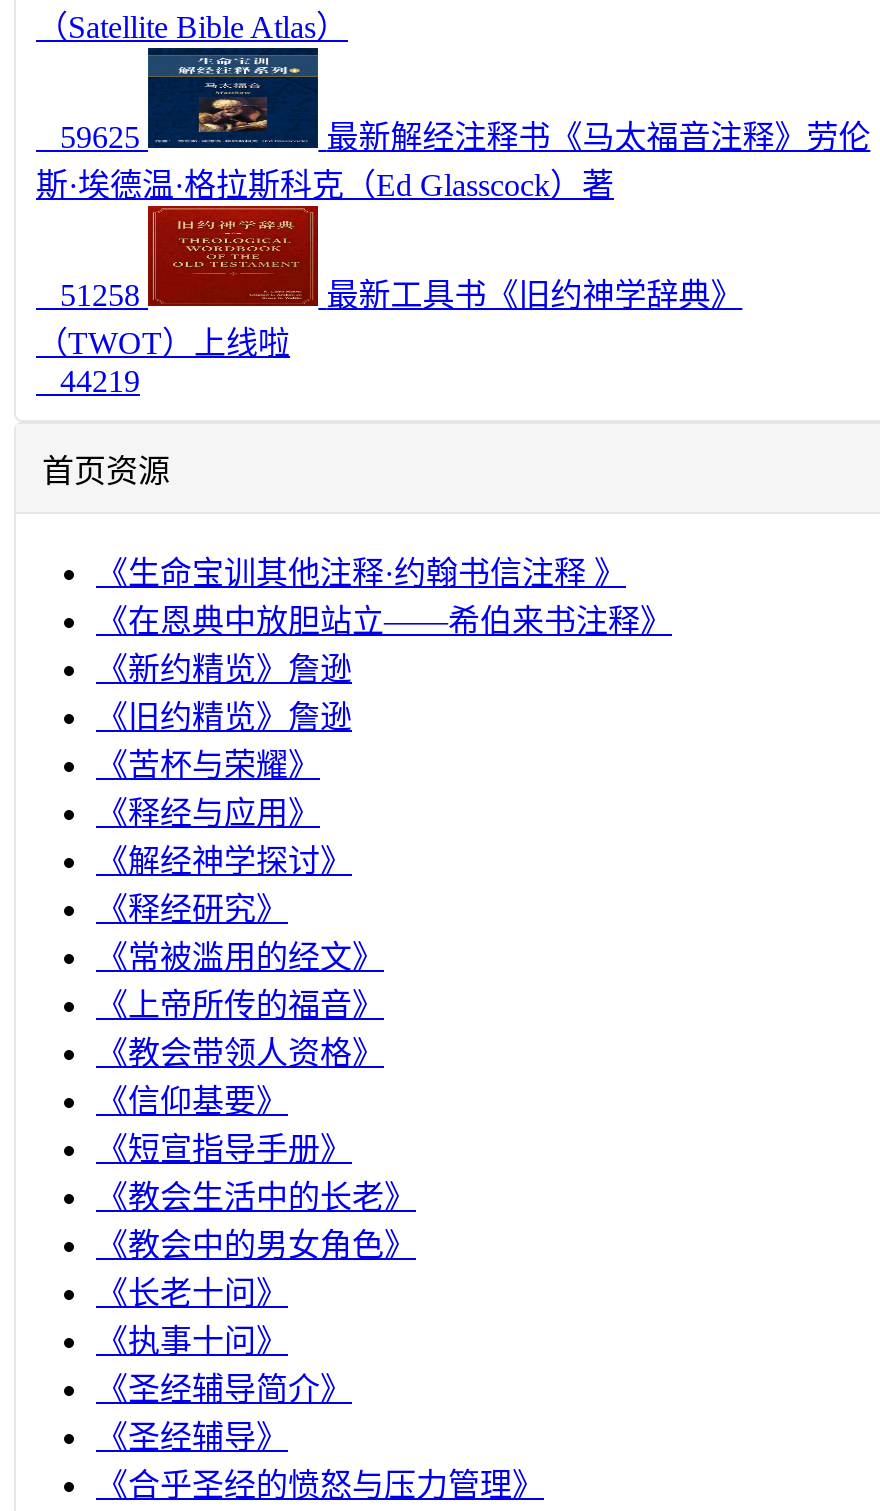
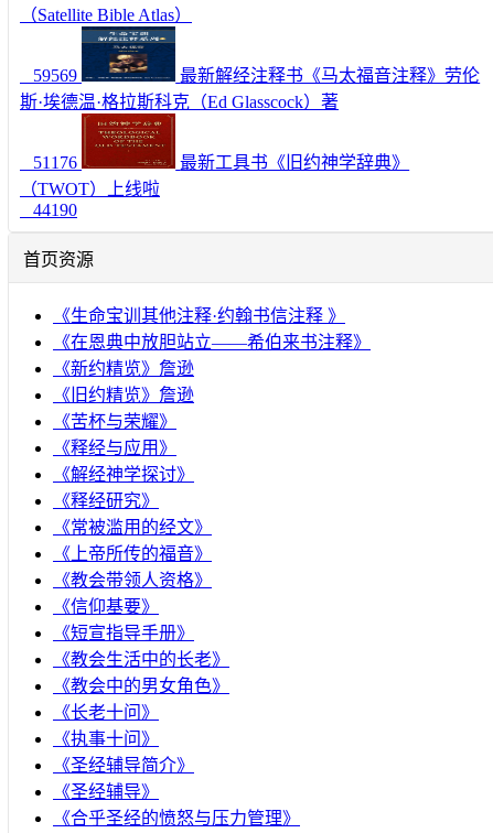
[52,120,140,154] 59625 -> [29,66,77,85] 59569
[52,278,140,312] 51258 -> [29,153,77,172] 51176
[52,364,140,398] 44219 -> [29,200,77,219] 44190

